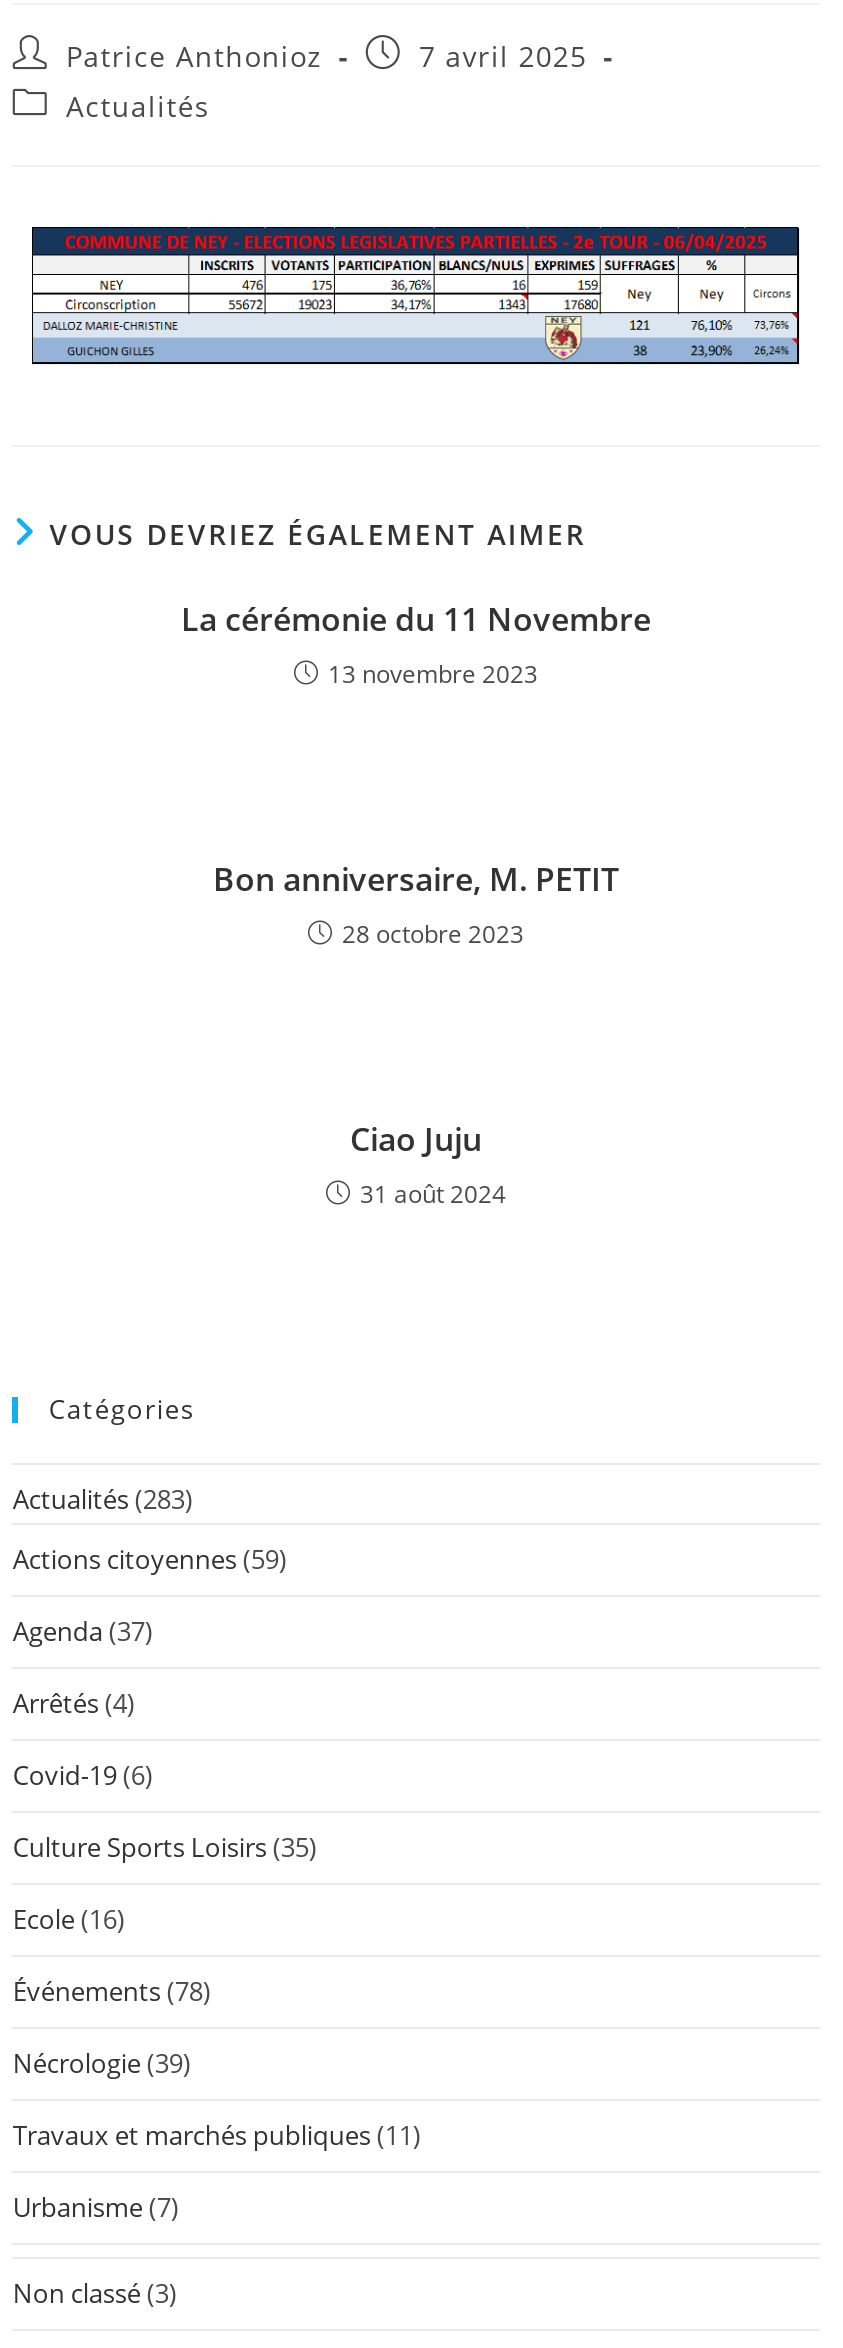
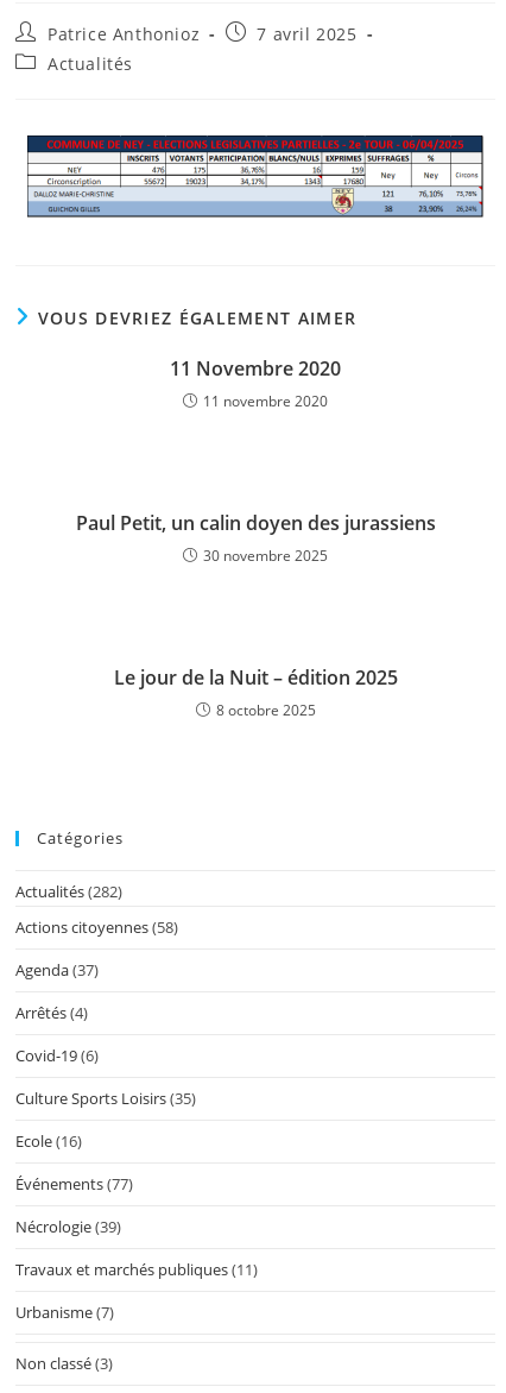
[181,596,651,690] La cérémonie du 11 Novembre | 13 novembre 2023 -> [170,355,341,411] 11 Novembre 2020 | 11 novembre 2020
[213,856,619,950] Bon anniversaire, M. PETIT | 28 octobre 2023 -> [75,510,435,566] Paul Petit, un calin doyen des jurassiens | 30 novembre 2025
[350,1116,506,1210] Ciao Juju | 31 août 2024 -> [113,664,397,720] Le jour de la Nuit – édition 2025 | 8 octobre 2025
[13,1480,193,1516] Actualités (283) -> [16,880,123,902] Actualités (282)
[13,1540,287,1576] Actions citoyennes (59) -> [16,916,179,938] Actions citoyennes (58)
[13,1972,211,2008] Événements (78) -> [16,1173,134,1194] Événements (77)

